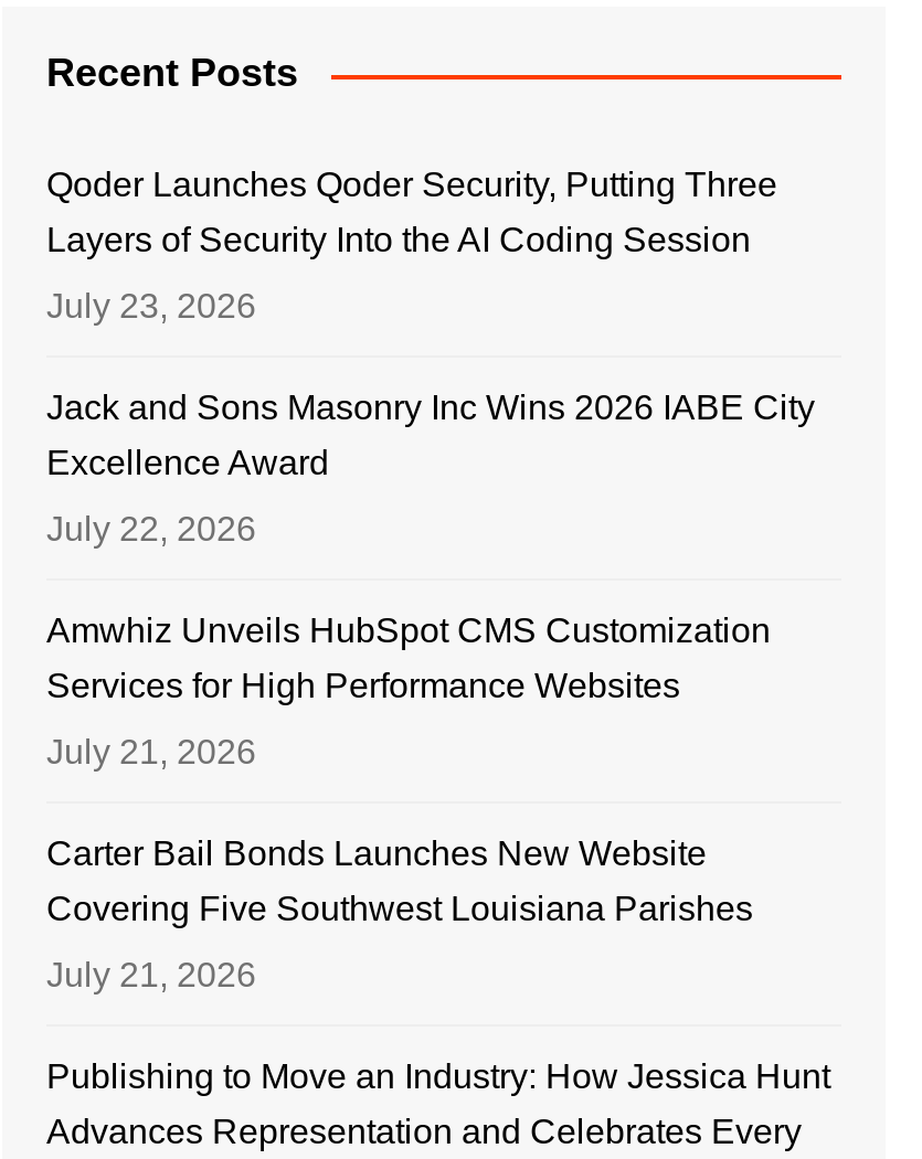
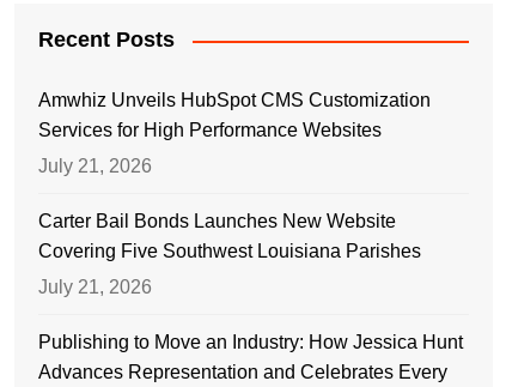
[46,166,815,548] Qoder Launches Qoder Security, Putting Three | Layers of Security Into the AI Coding Session | July 23, 2026 | Jack and Sons Masonry Inc Wins 2026 IABE City | Excellence Award | July 22, 2026 -> none

